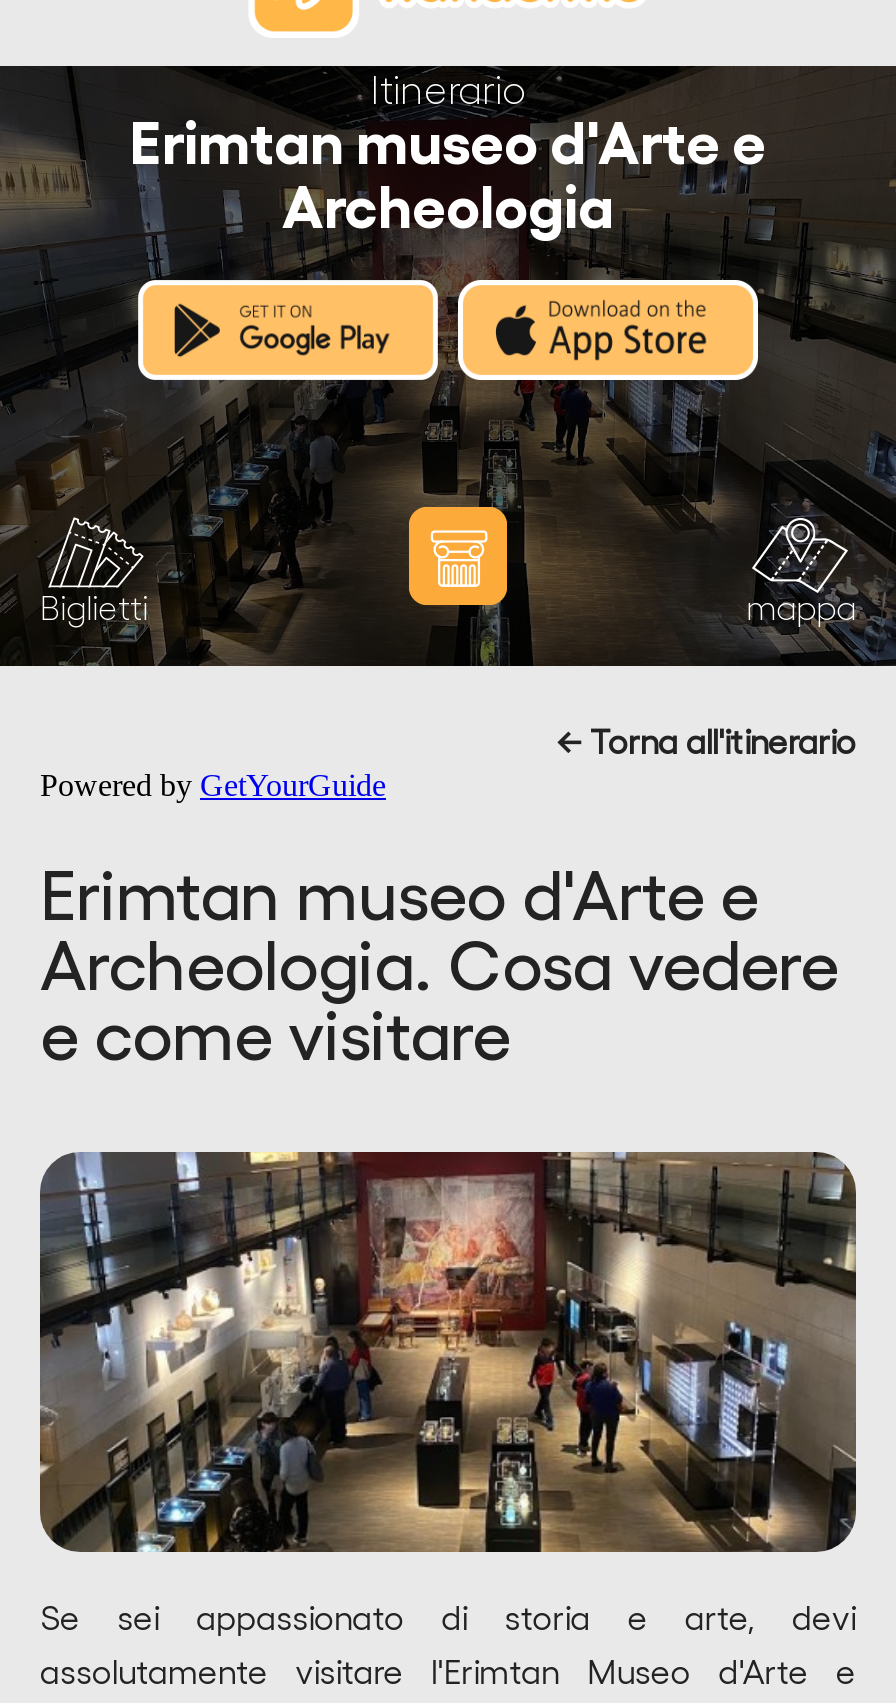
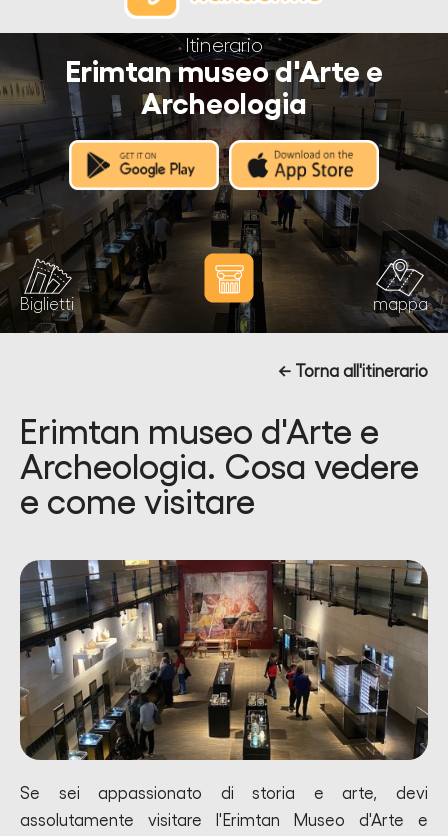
[40,768,386,802] Powered by GetYourGuide -> none

